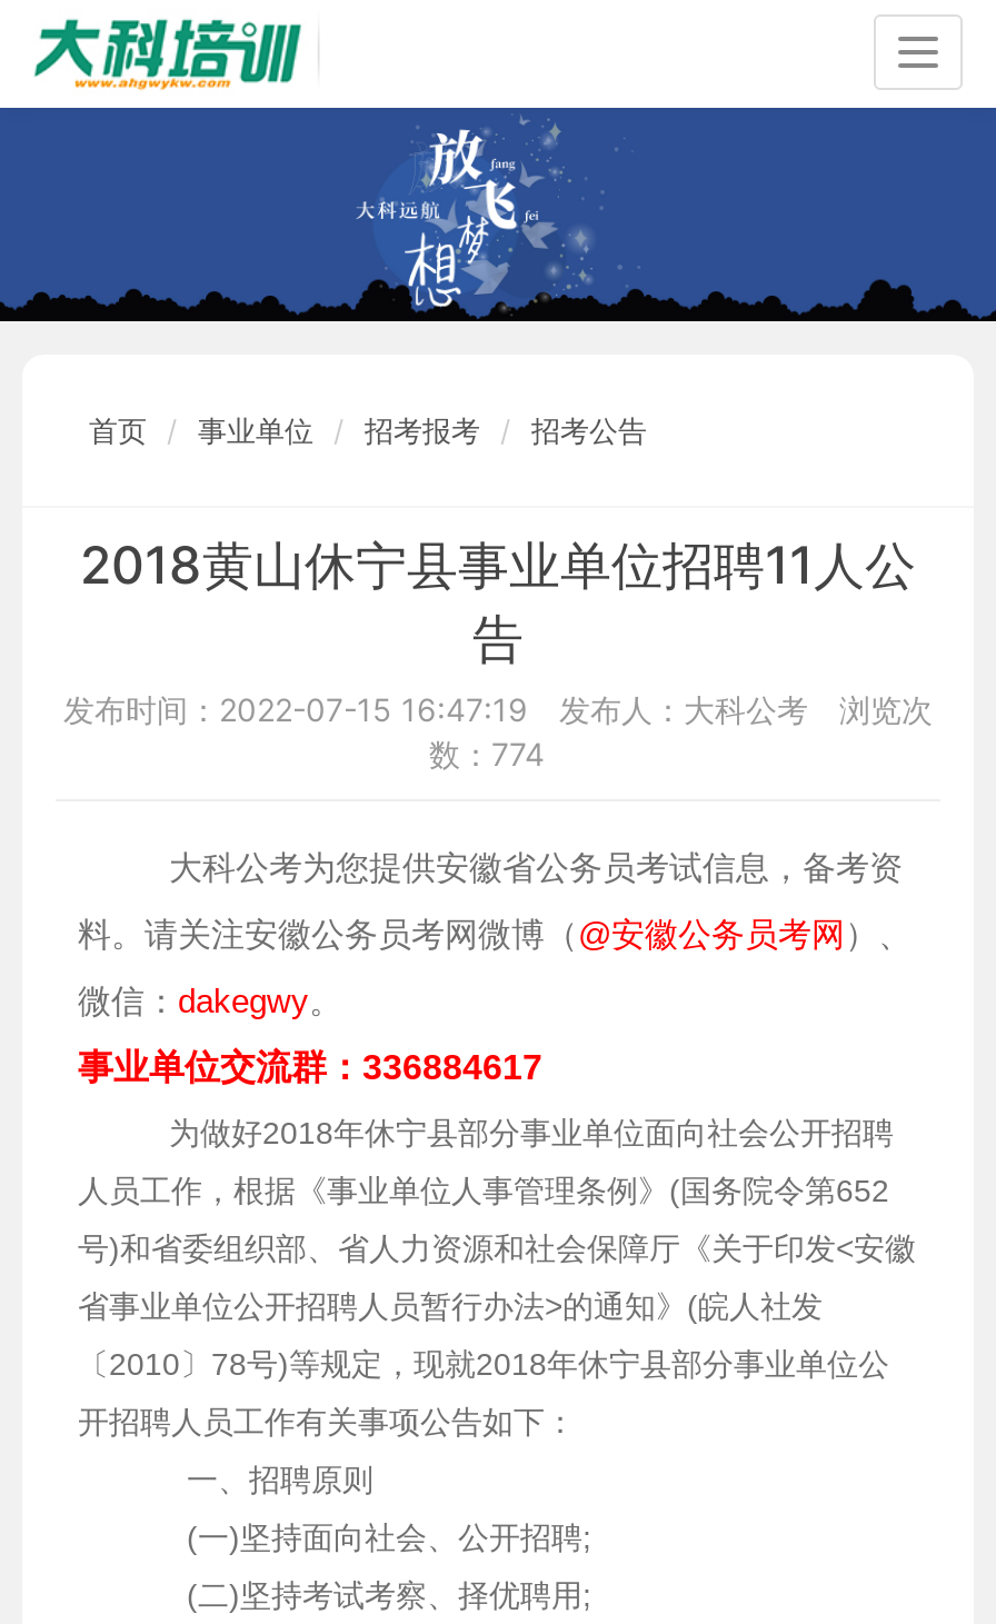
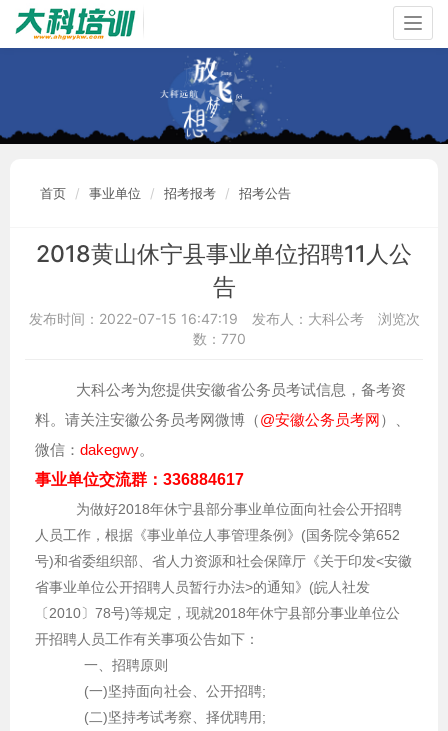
[429,735,545,773] 数：774 -> [192,330,245,347] 数：770

